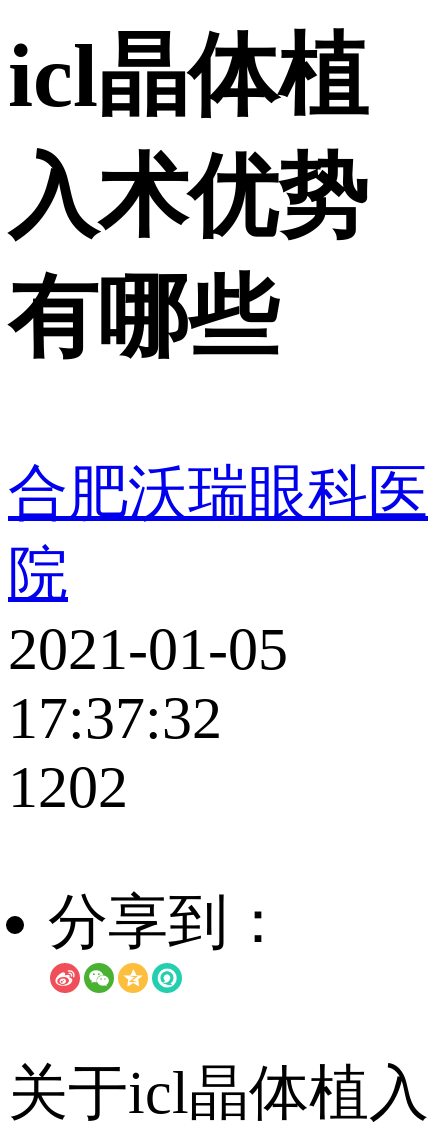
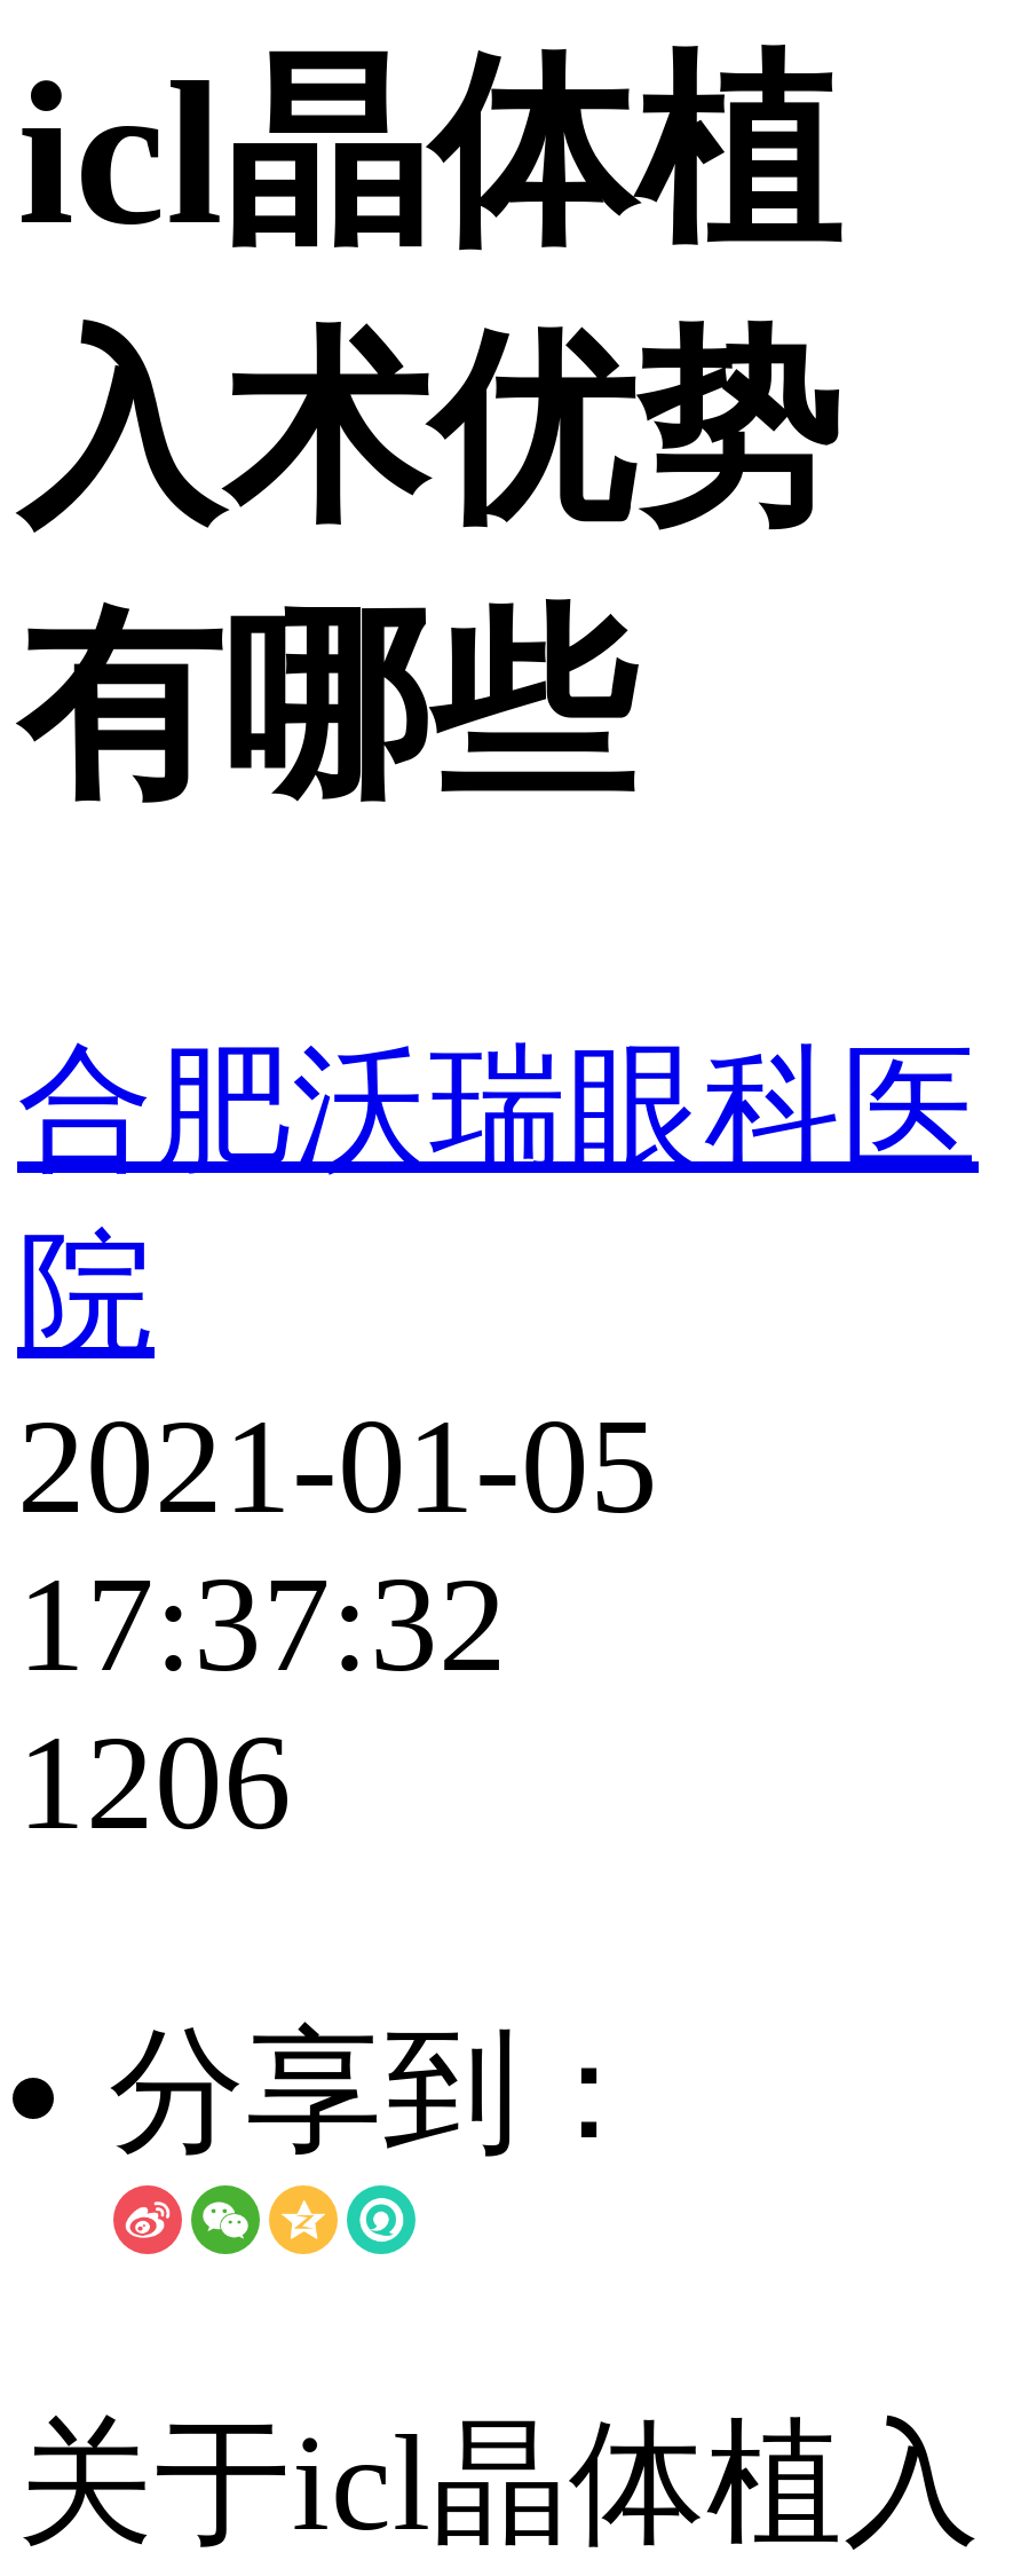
[8,754,128,820] 1202 -> [17,1707,292,1858] 1206

